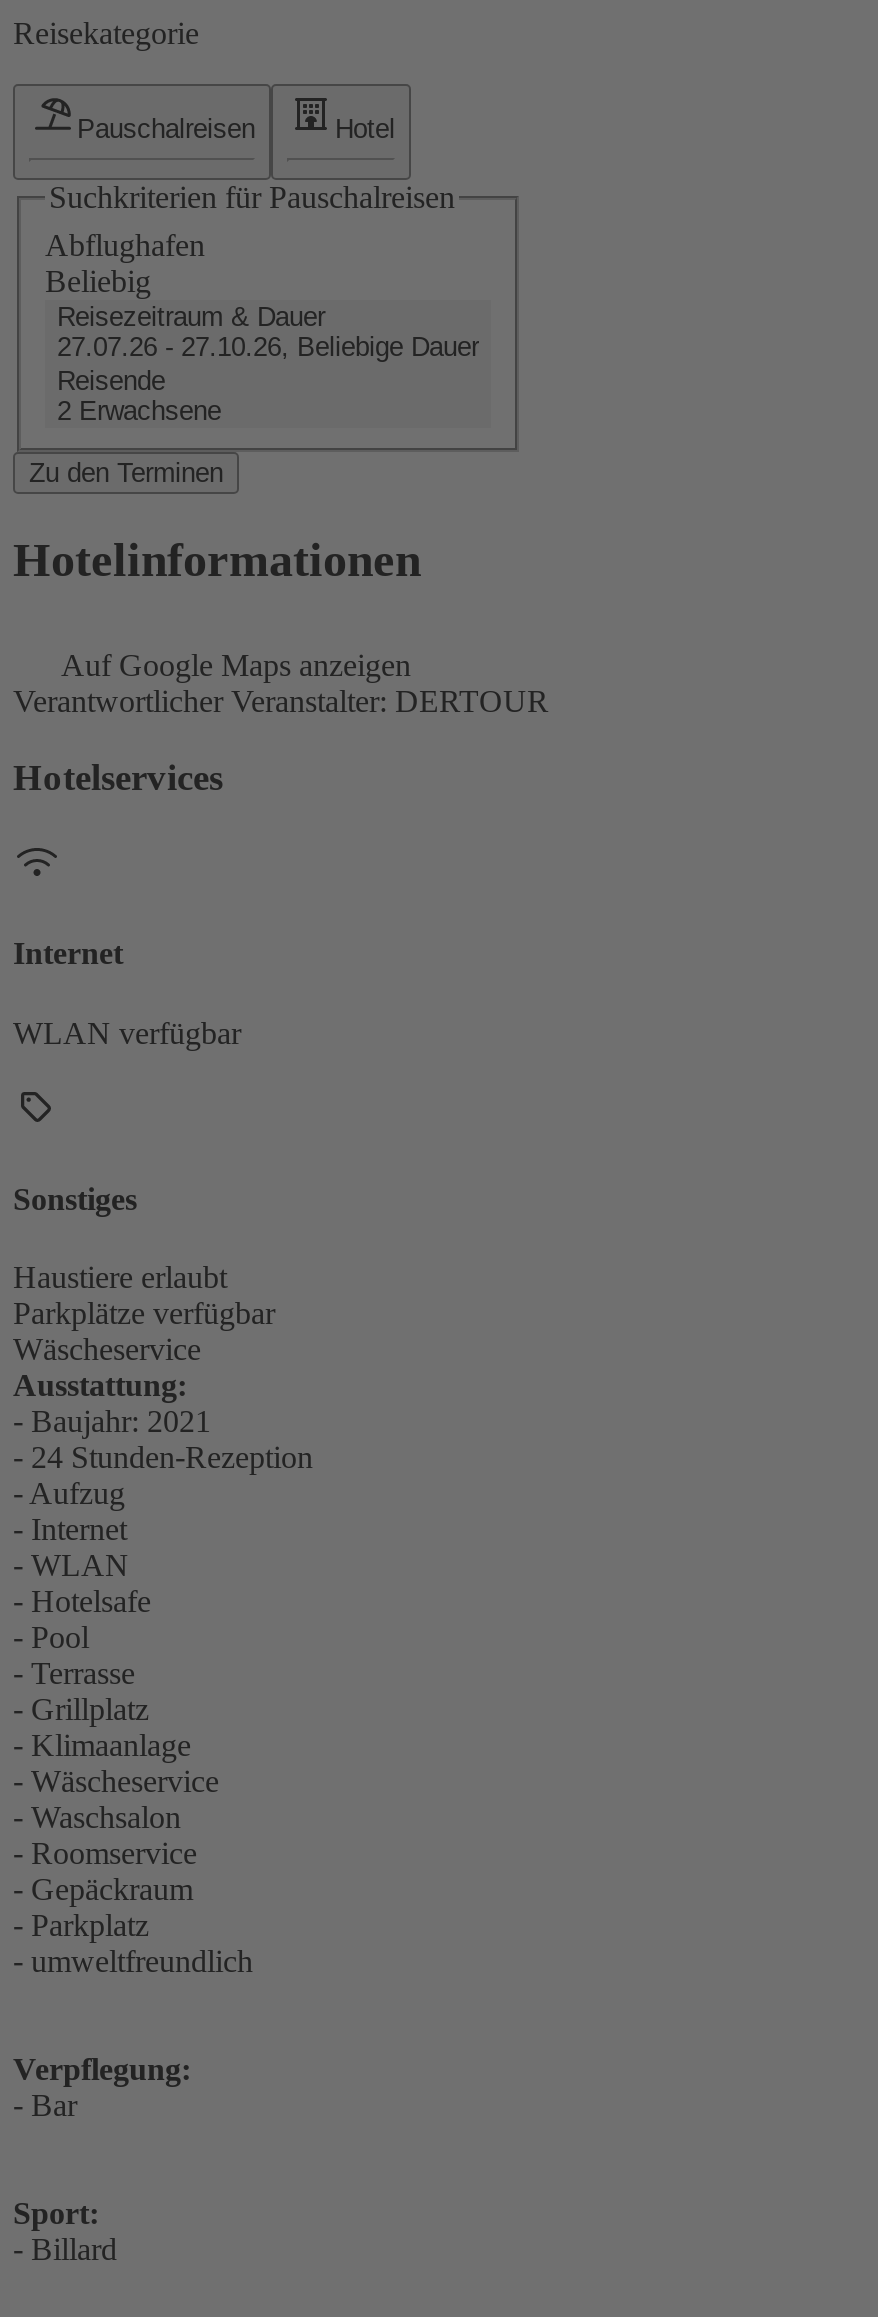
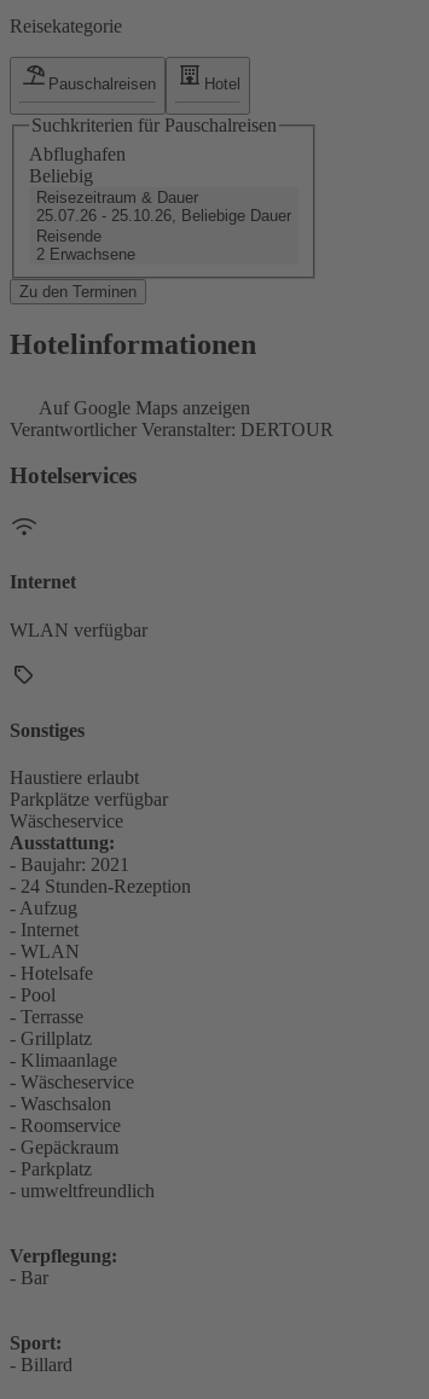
[57,332,479,362] 27.07.26 - 27.10.26, Beliebige Dauer -> [36,206,291,224] 25.07.26 - 25.10.26, Beliebige Dauer

